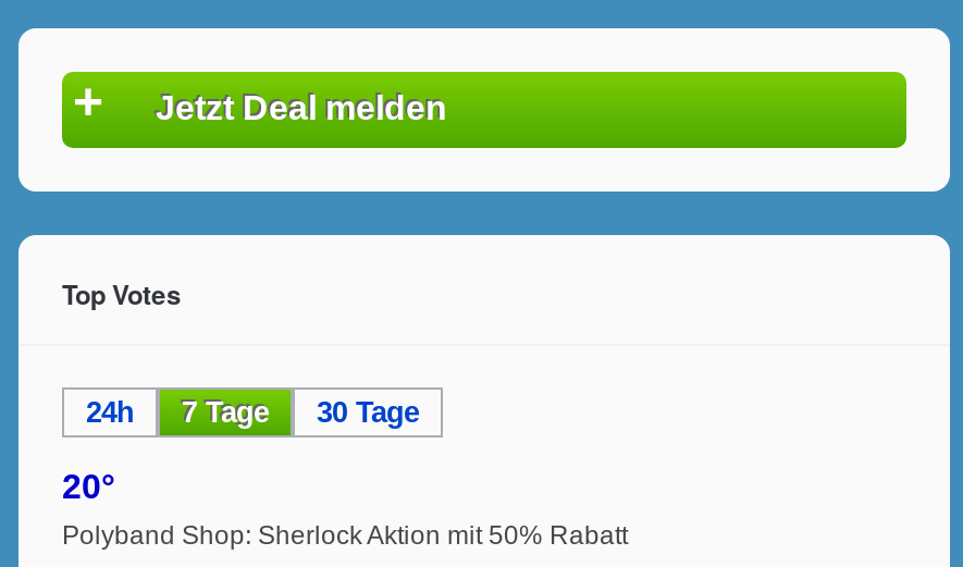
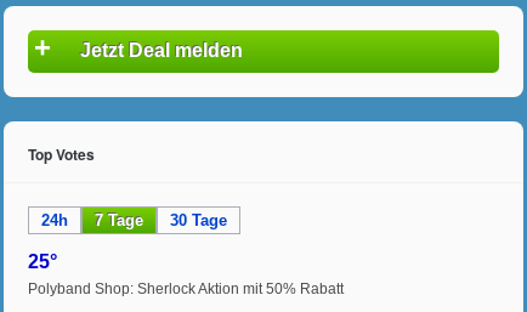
[62,468,114,505] 20° -> [28,251,57,272] 25°

